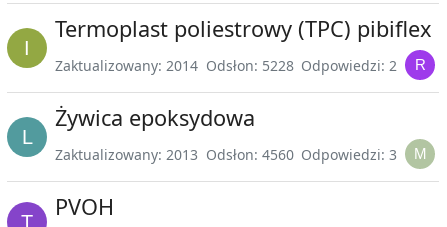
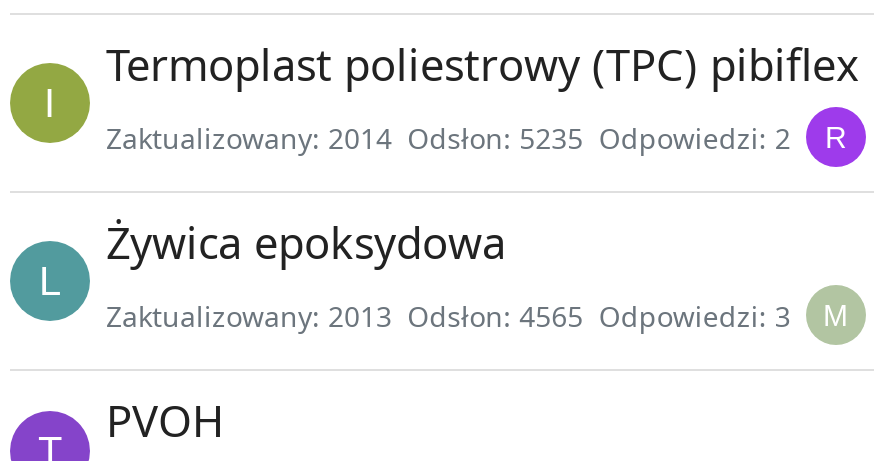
[55,55,397,74] Zaktualizowany: 2014 Odsłon: 5228 Odpowiedzi: 2 -> [106,118,791,156] Zaktualizowany: 2014 Odsłon: 5235 Odpowiedzi: 2
[55,144,397,163] Zaktualizowany: 2013 Odsłon: 4560 Odpowiedzi: 3 -> [106,296,791,334] Zaktualizowany: 2013 Odsłon: 4565 Odpowiedzi: 3

